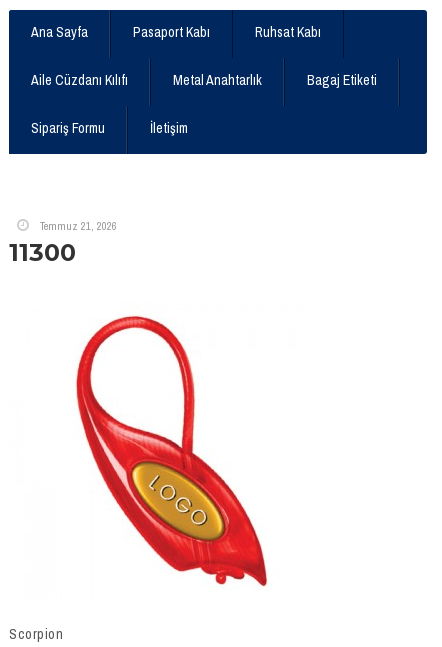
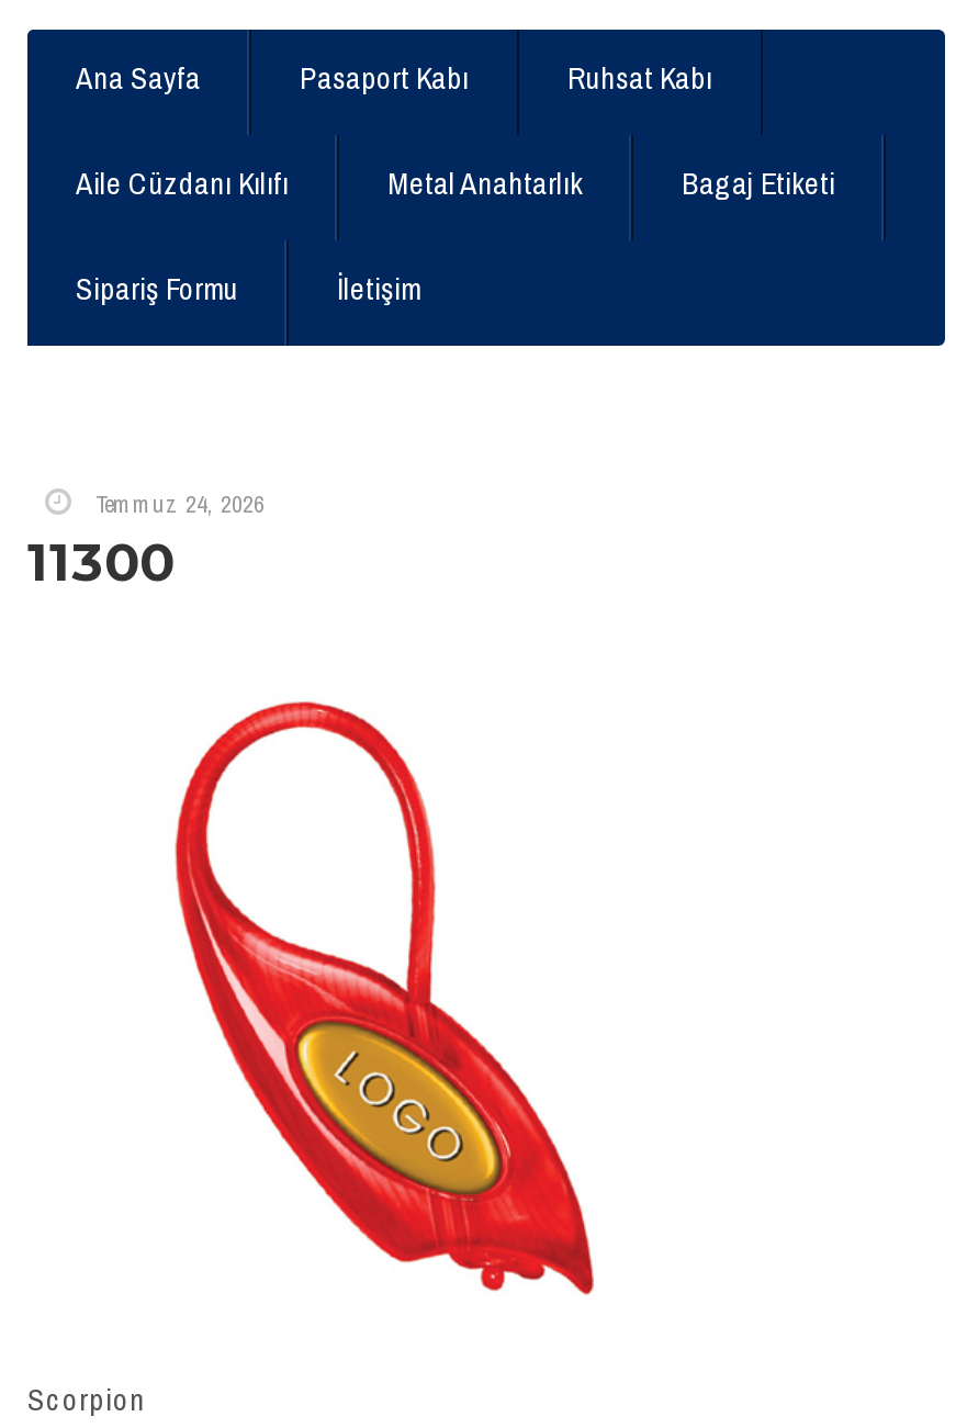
[40,219,117,233] Temmuz 21, 2026 -> [95,488,265,519] Temmuz 24, 2026

